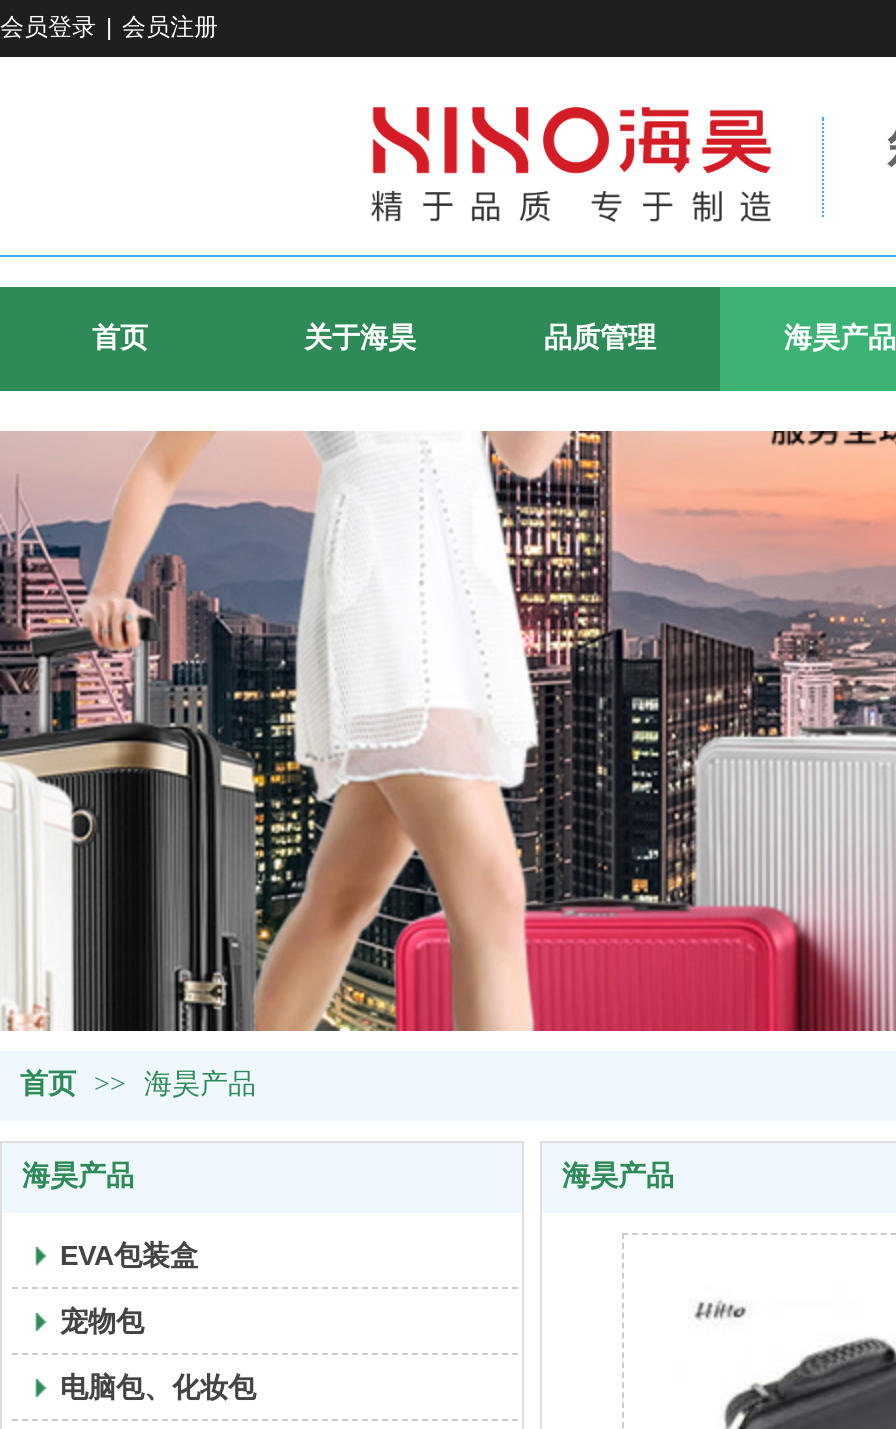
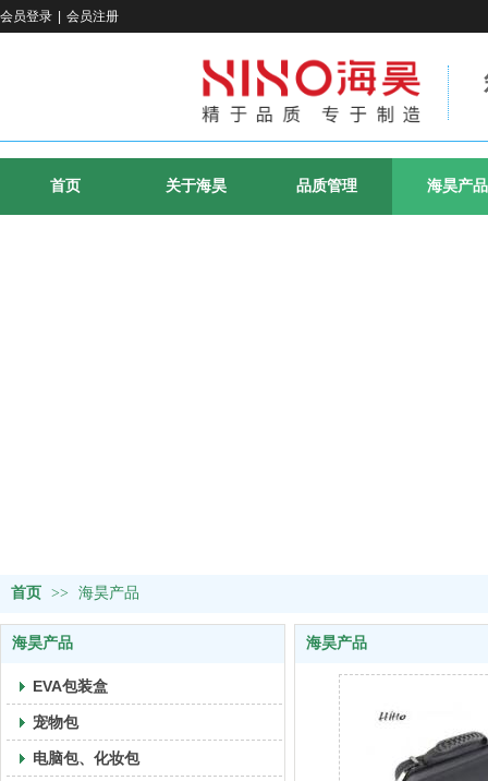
[6,429,890,1033] [image] -> none

